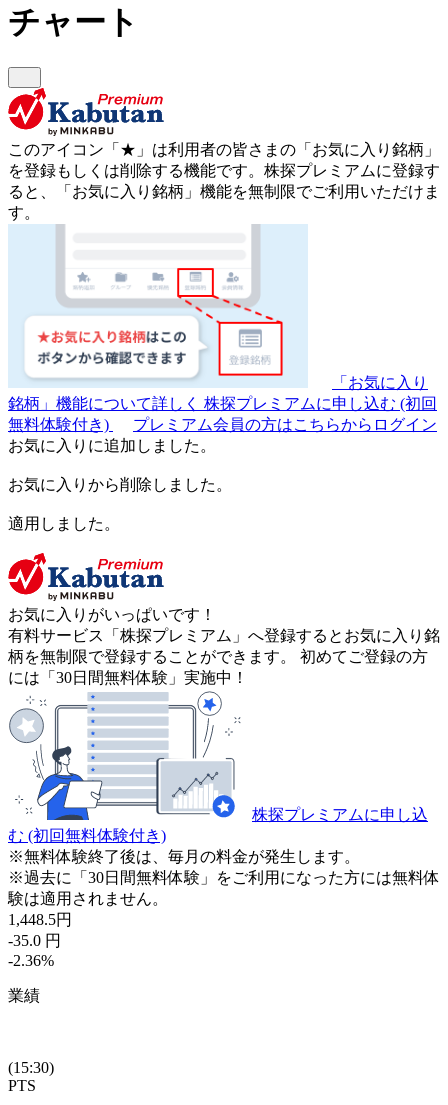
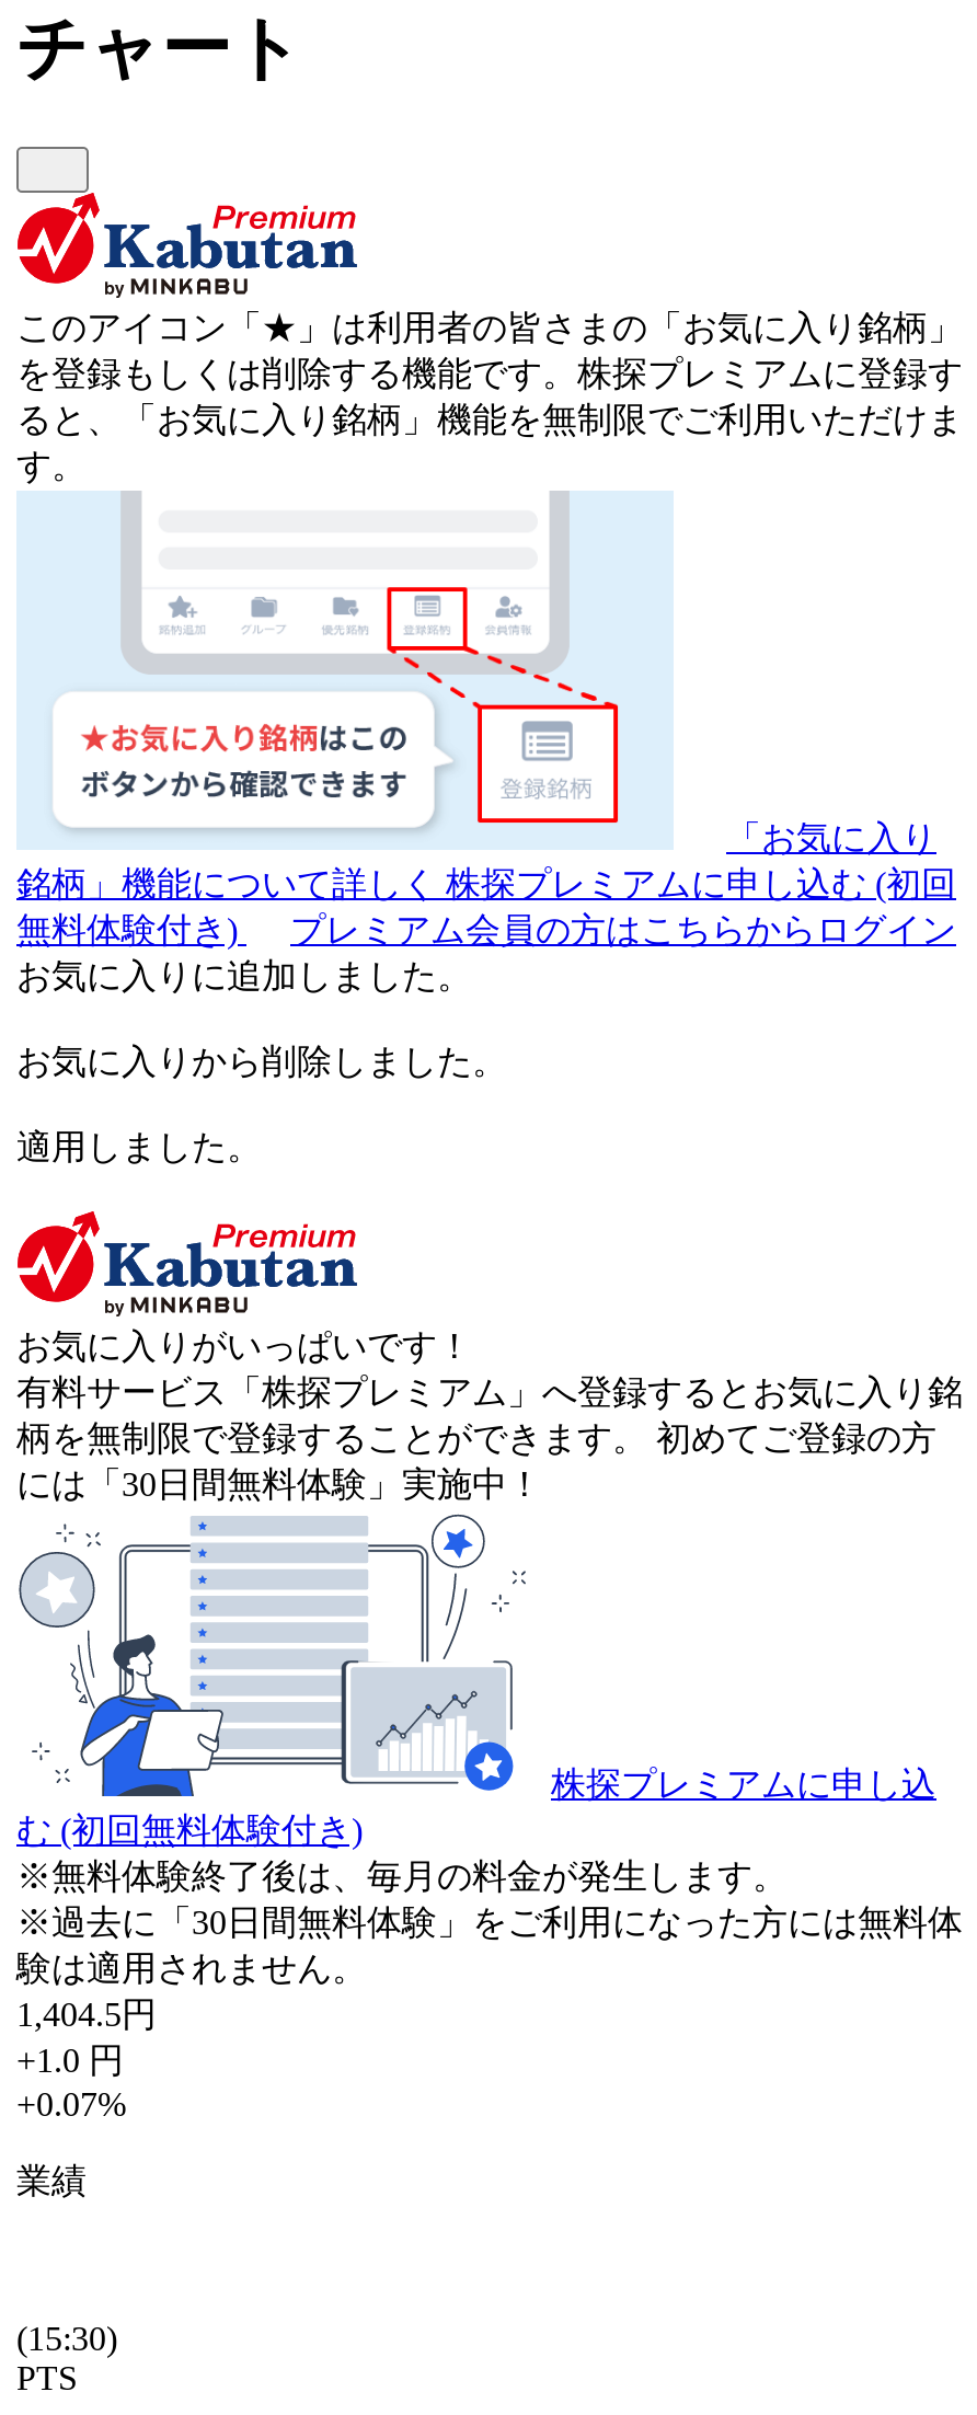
[8,911,72,928] 1,448.5円 -> [16,1995,157,2032] 1,404.5円
[8,932,61,949] -35.0 円 -> [16,2041,124,2078] +1.0 円
[8,952,54,969] -2.36% -> [16,2085,126,2122] +0.07%

